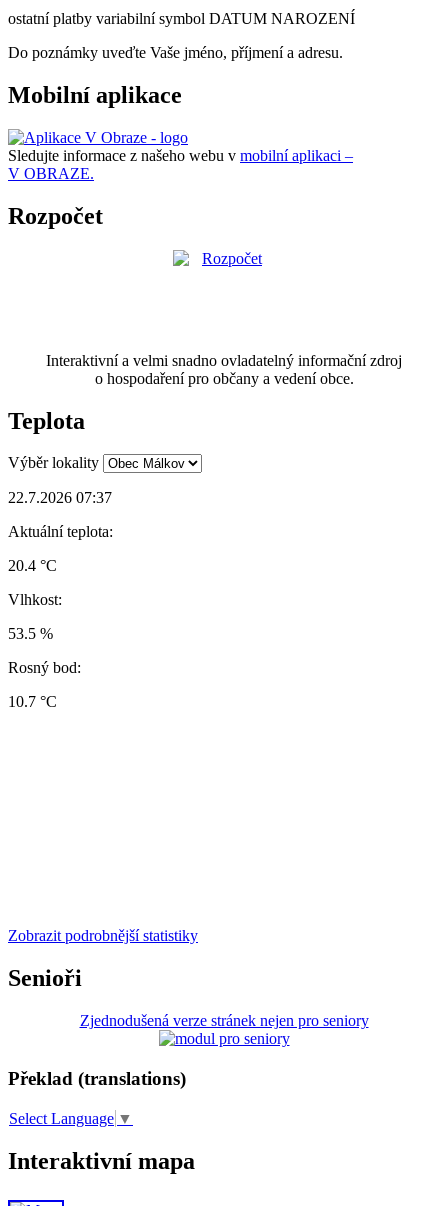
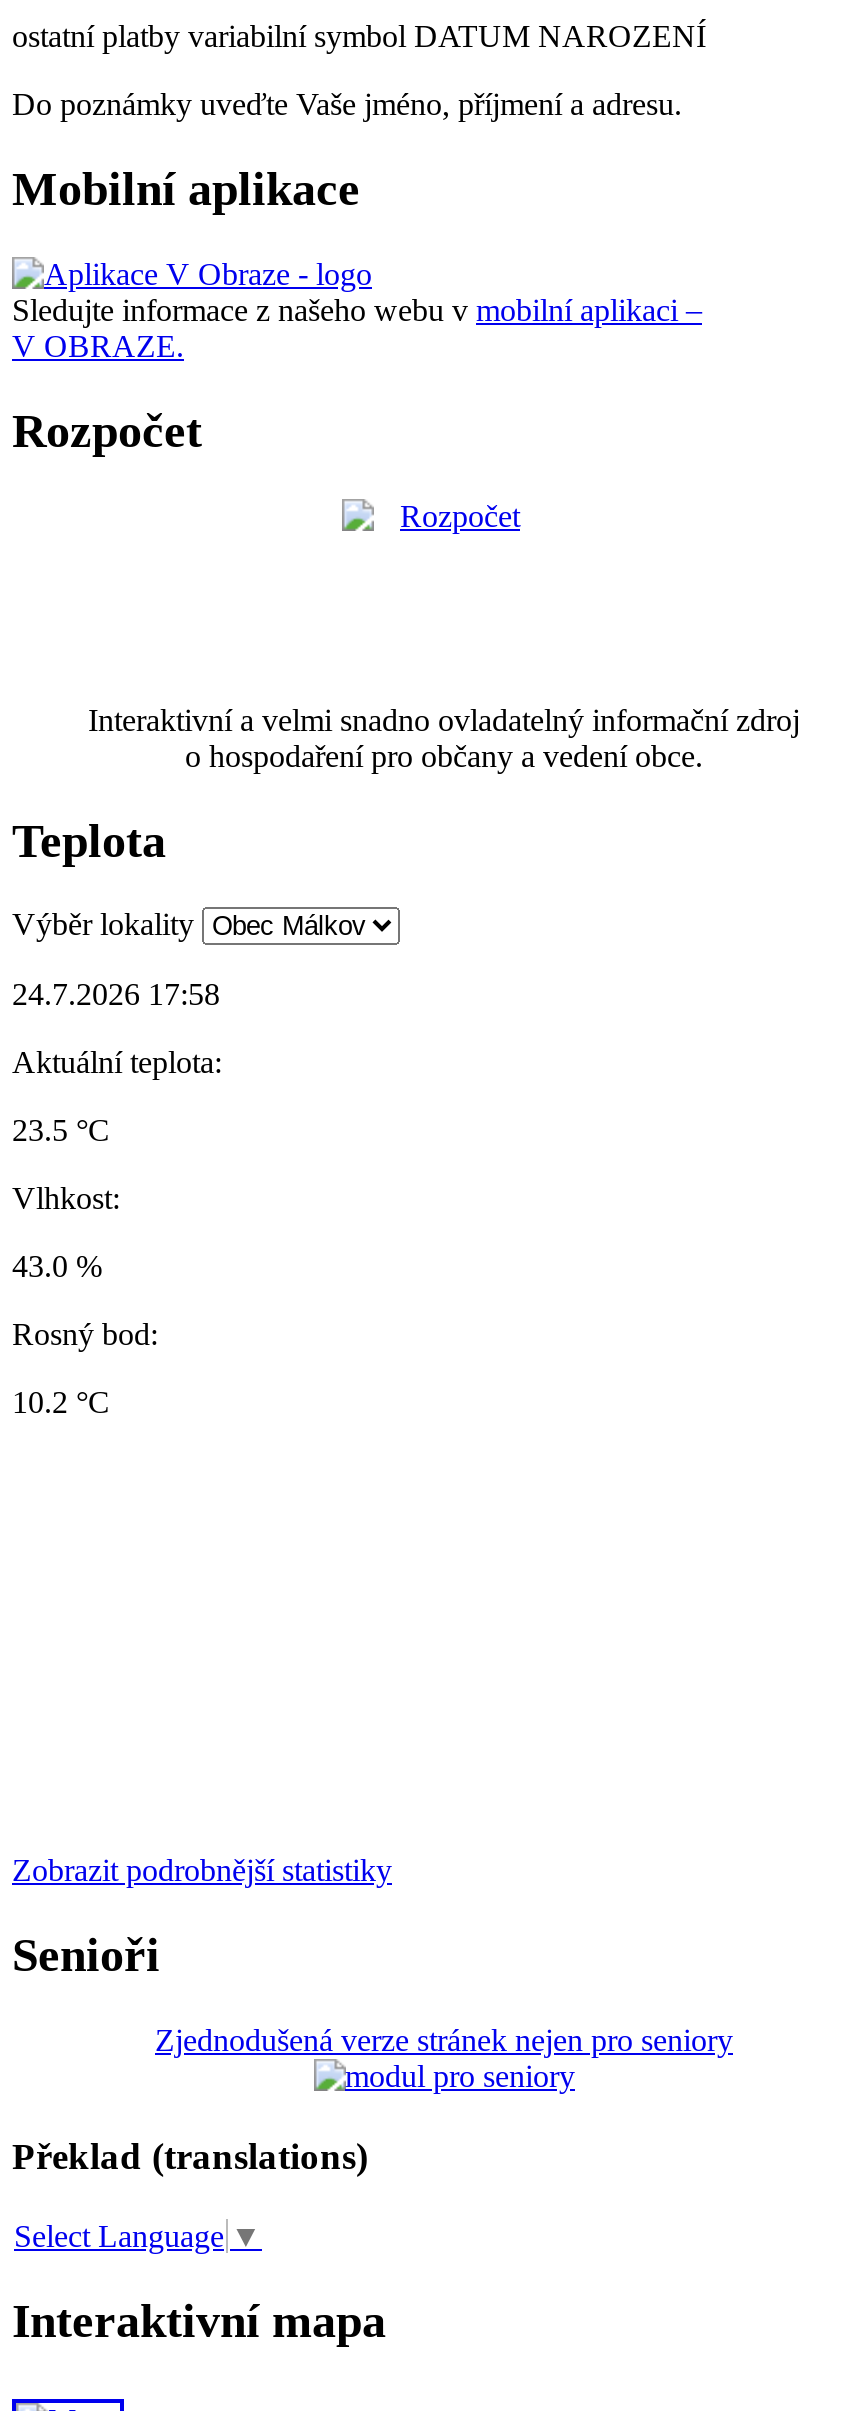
[8,489,112,506] 22.7.2026 07:37 -> [12,978,220,1012] 24.7.2026 17:58
[8,557,57,574] 20.4 °C -> [12,1114,110,1148] 23.5 °C
[8,625,53,642] 53.5 % -> [12,1250,102,1284] 43.0 %
[8,693,57,710] 10.7 °C -> [12,1386,110,1420] 10.2 °C

